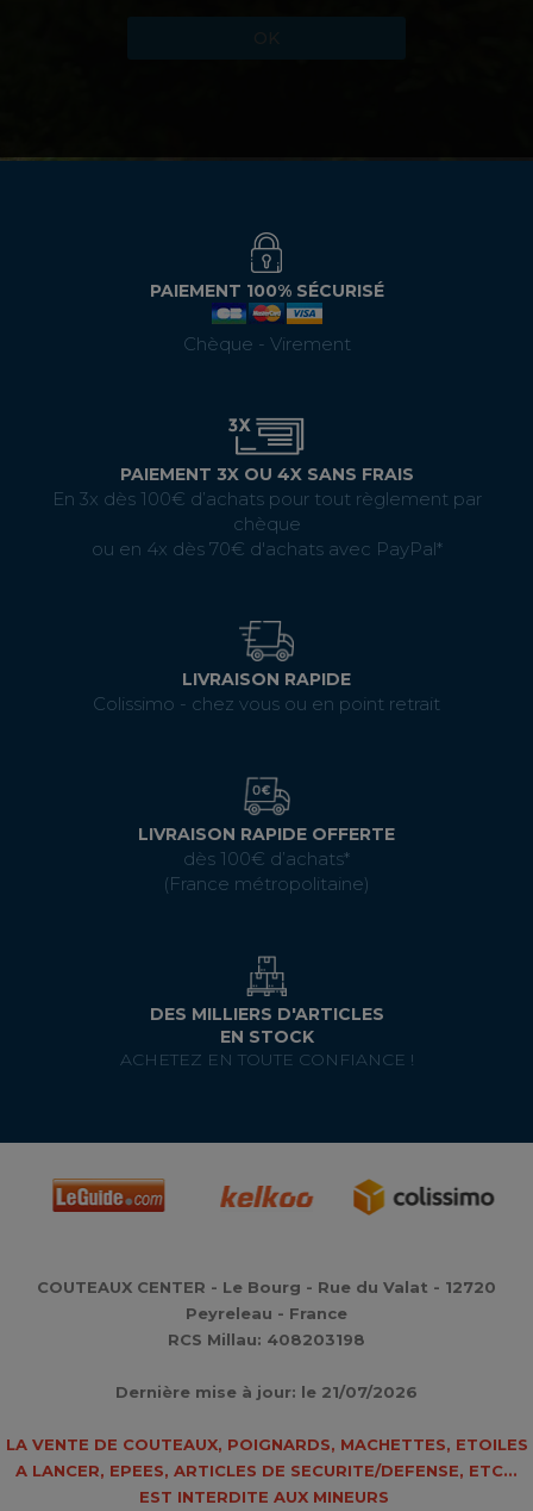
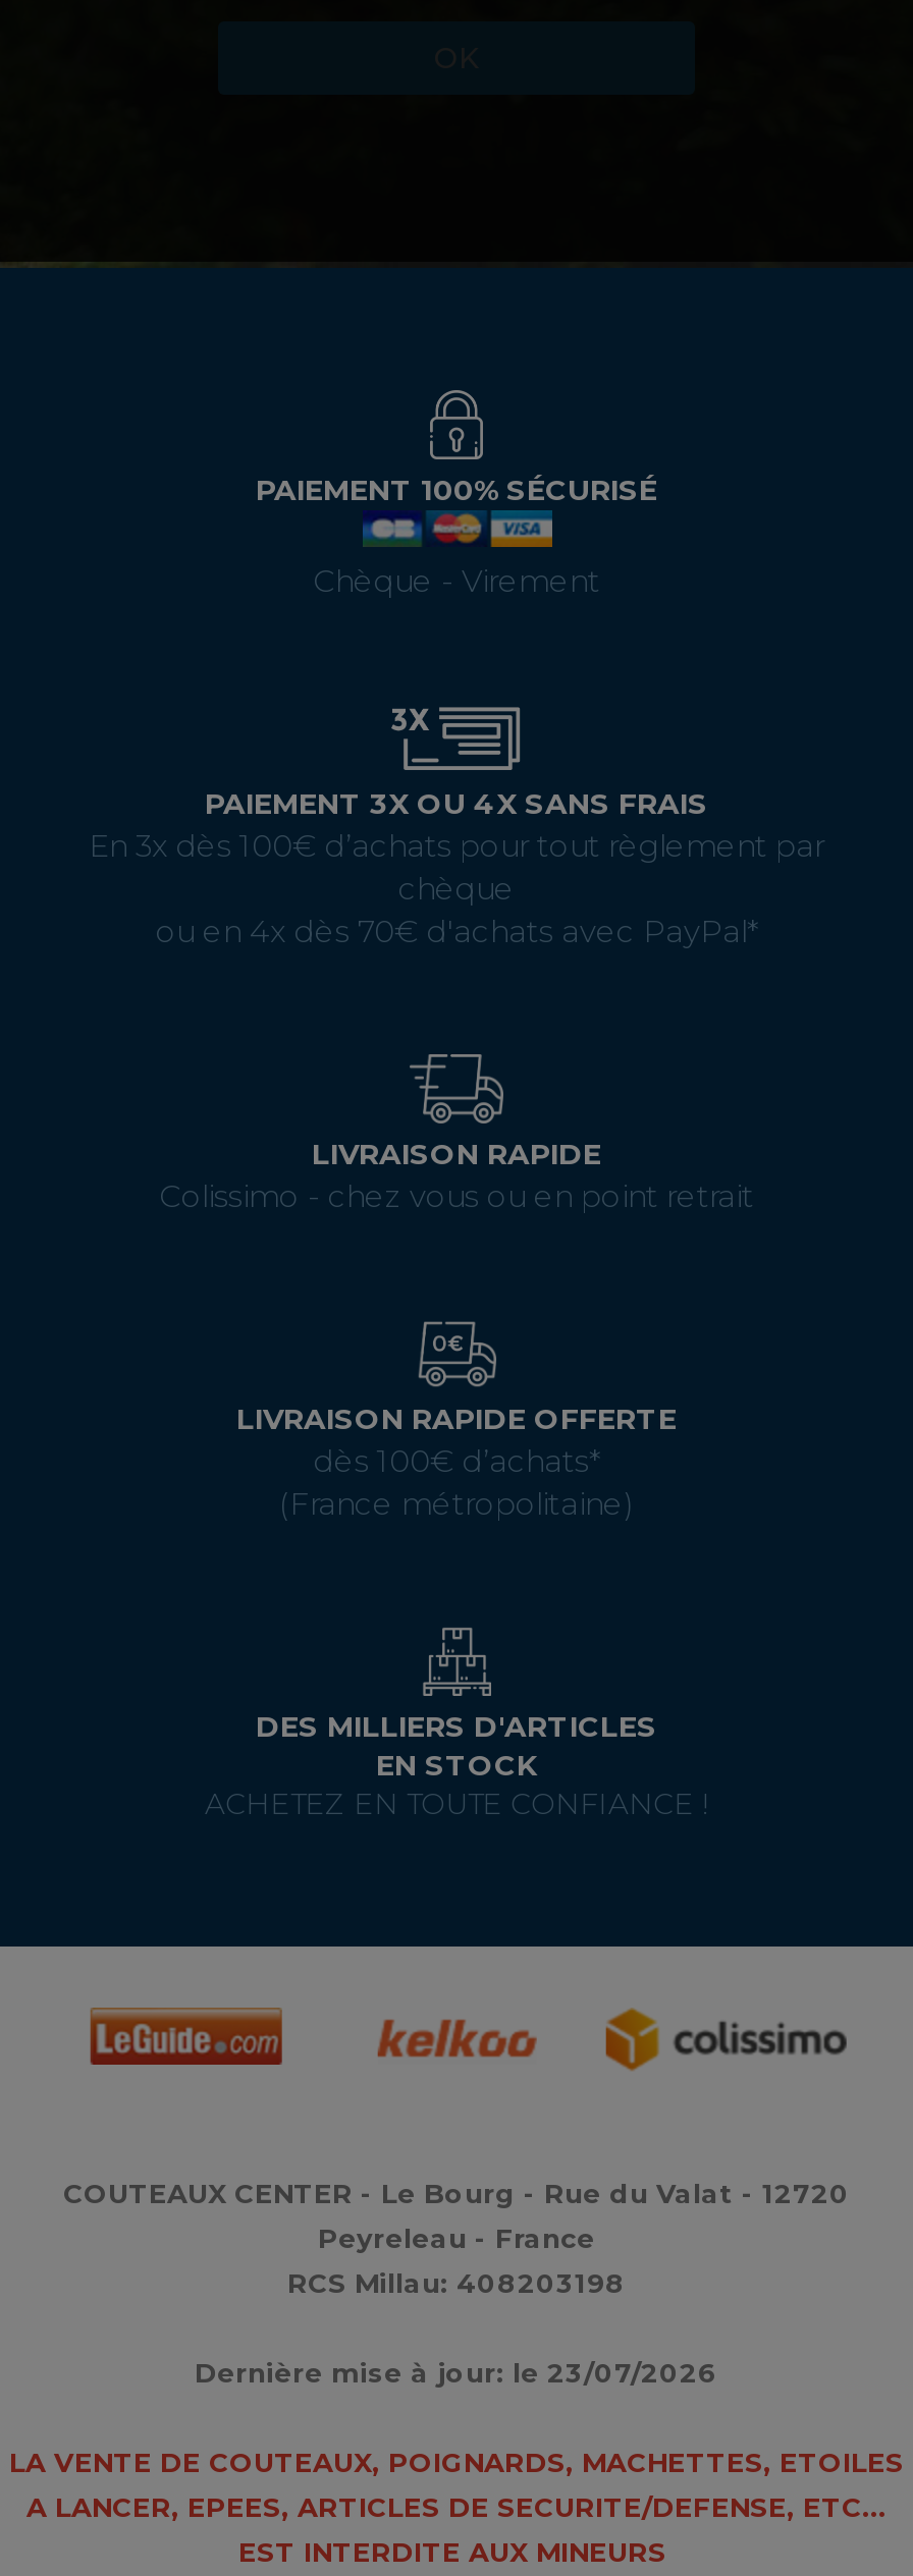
[115,1382,418,1401] Dernière mise à jour: le 21/07/2026 -> [195,2356,718,2389] Dernière mise à jour: le 23/07/2026

